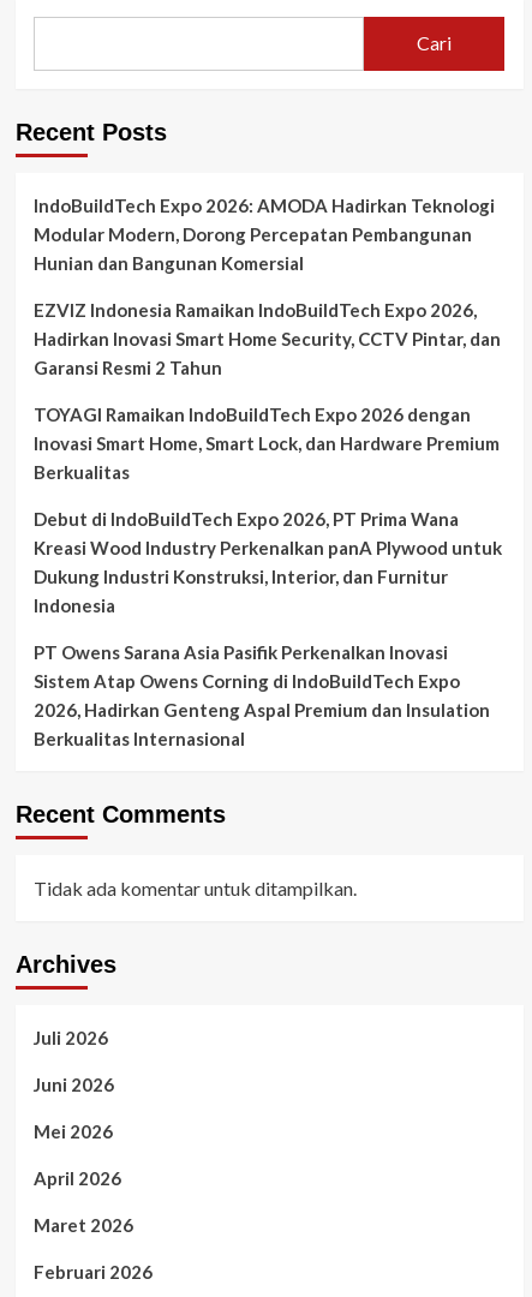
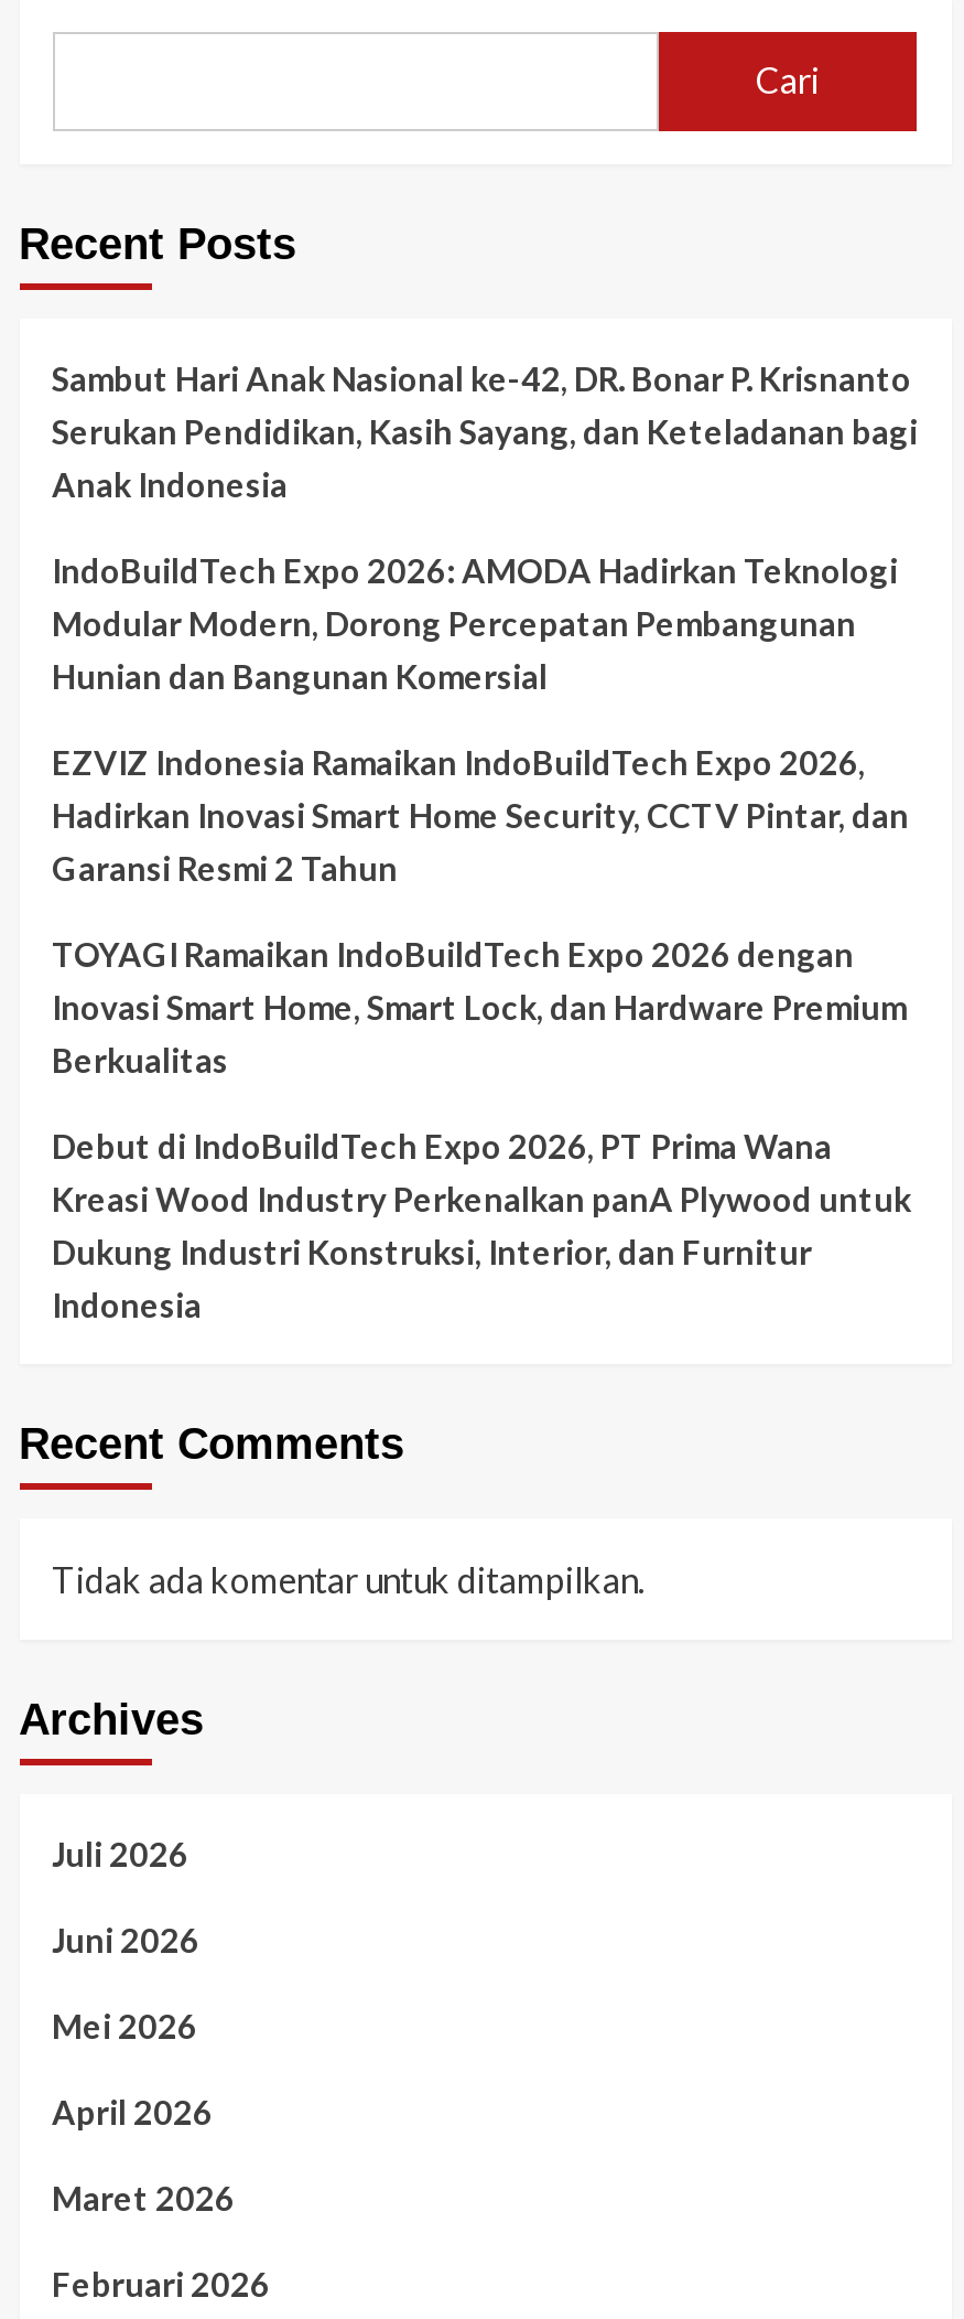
none -> [52,357,918,503] Sambut Hari Anak Nasional ke-42, DR. Bonar P. Krisnanto | Serukan Pendidikan, Kasih Sayang, dan Keteladanan bagi | Anak Indonesia
moved [33,194,501,616] -> [52,549,911,1323]: IndoBuildTech Expo 2026: AMODA Hadirkan Teknologi | Modular Modern, Dorong Percepatan Pembangunan | Hunian dan Bangunan Komersial | ... | Dukung Industri Konstruksi, Interior, dan Furnitur | Indonesia
[33,641,489,749] PT Owens Sarana Asia Pasifik Perkenalkan Inovasi | Sistem Atap Owens Corning di IndoBuildTech Expo | 2026, Hadirkan Genteng Aspal Premium dan Insulation | Berkualitas Internasional -> none

